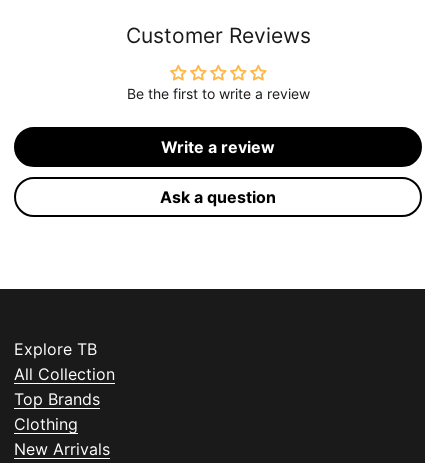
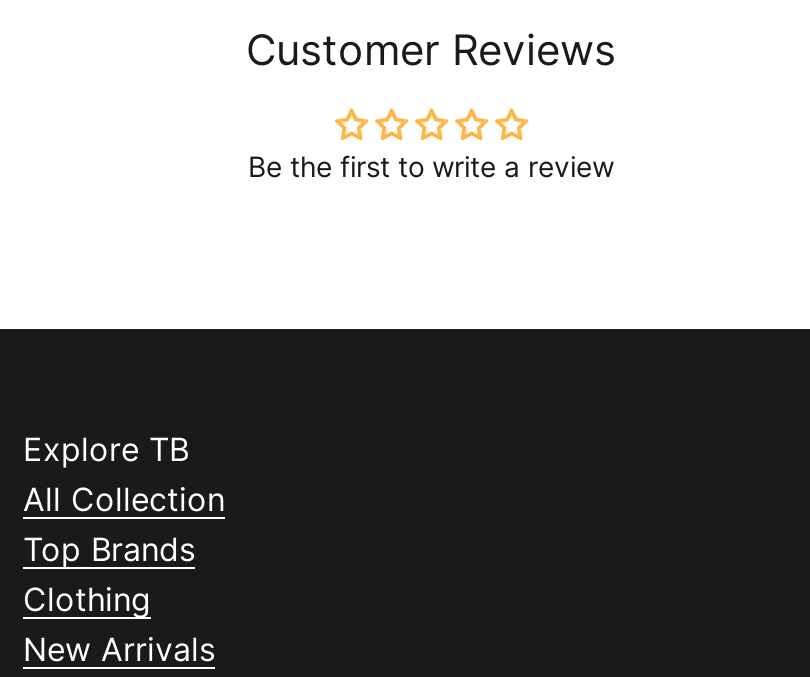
[160,137,276,207] Write a review | Ask a question -> none

